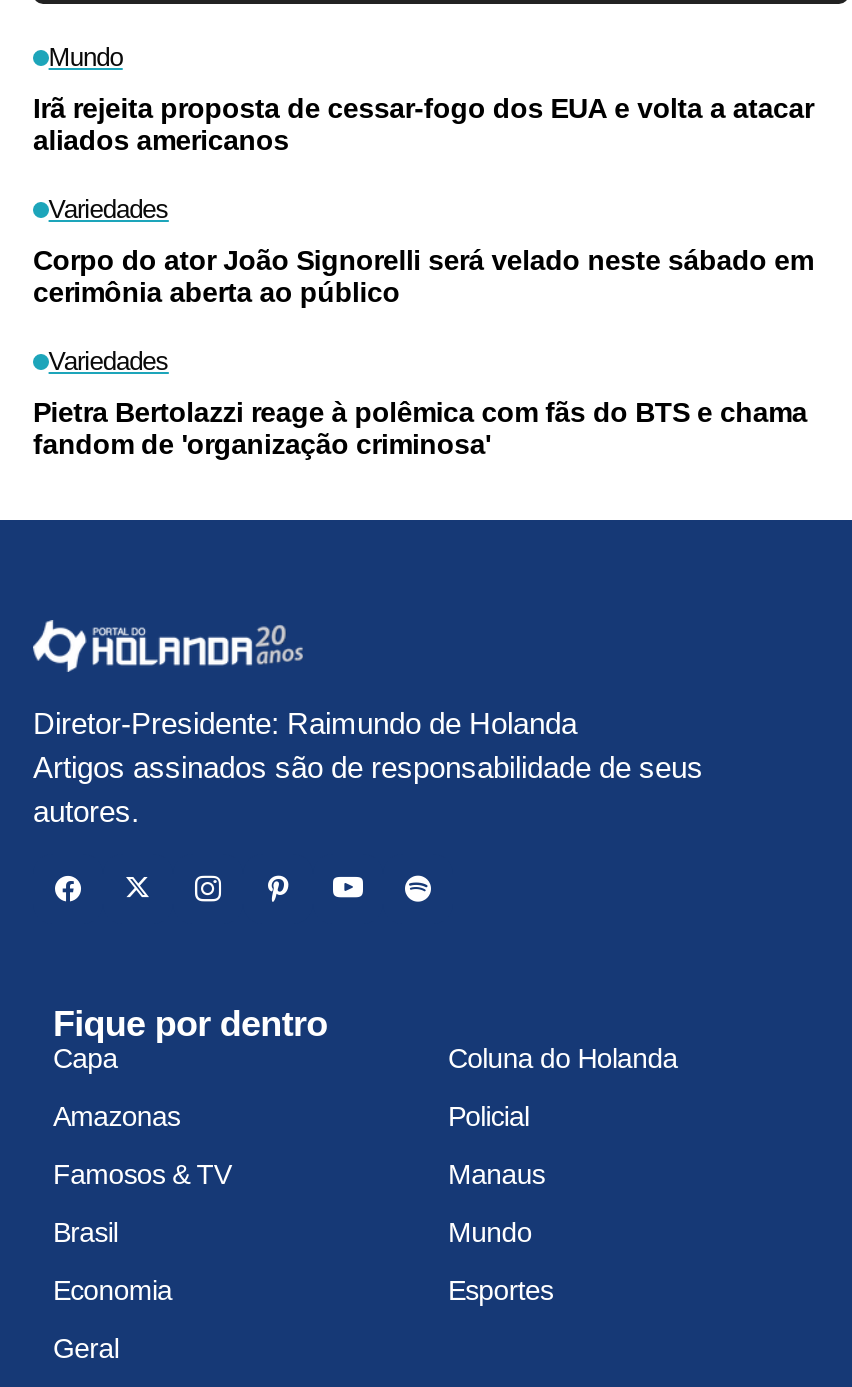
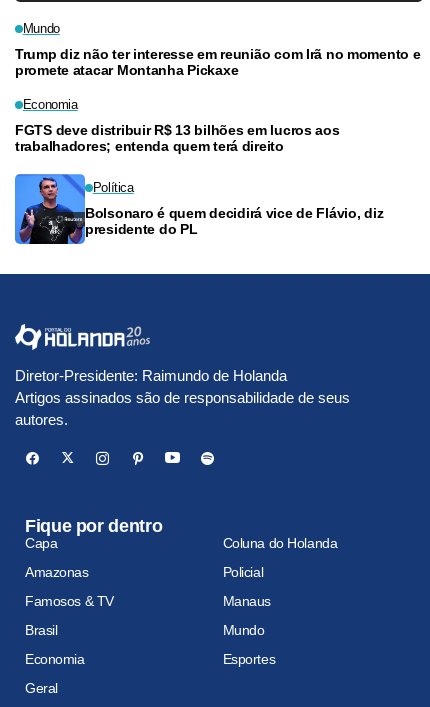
[33,93,813,157] Irã rejeita proposta de cessar-fogo dos EUA e volta a atacar | aliados americanos -> [15,46,420,78] Trump diz não ter interesse em reunião com Irã no momento e | promete atacar Montanha Pickaxe
[49,195,169,225] Variedades -> [23,97,78,112] Economia
[33,245,813,309] Corpo do ator João Signorelli será velado neste sábado em | cerimônia aberta ao público -> [15,122,339,154] FGTS deve distribuir R$ 13 bilhões em lucros aos | trabalhadores; entenda quem terá direito
[49,347,169,377] Variedades -> [93,180,134,195] Política
[33,397,807,461] Pietra Bertolazzi reage à polêmica com fãs do BTS e chama | fandom de 'organização criminosa' -> [85,205,383,237] Bolsonaro é quem decidirá vice de Flávio, diz | presidente do PL

